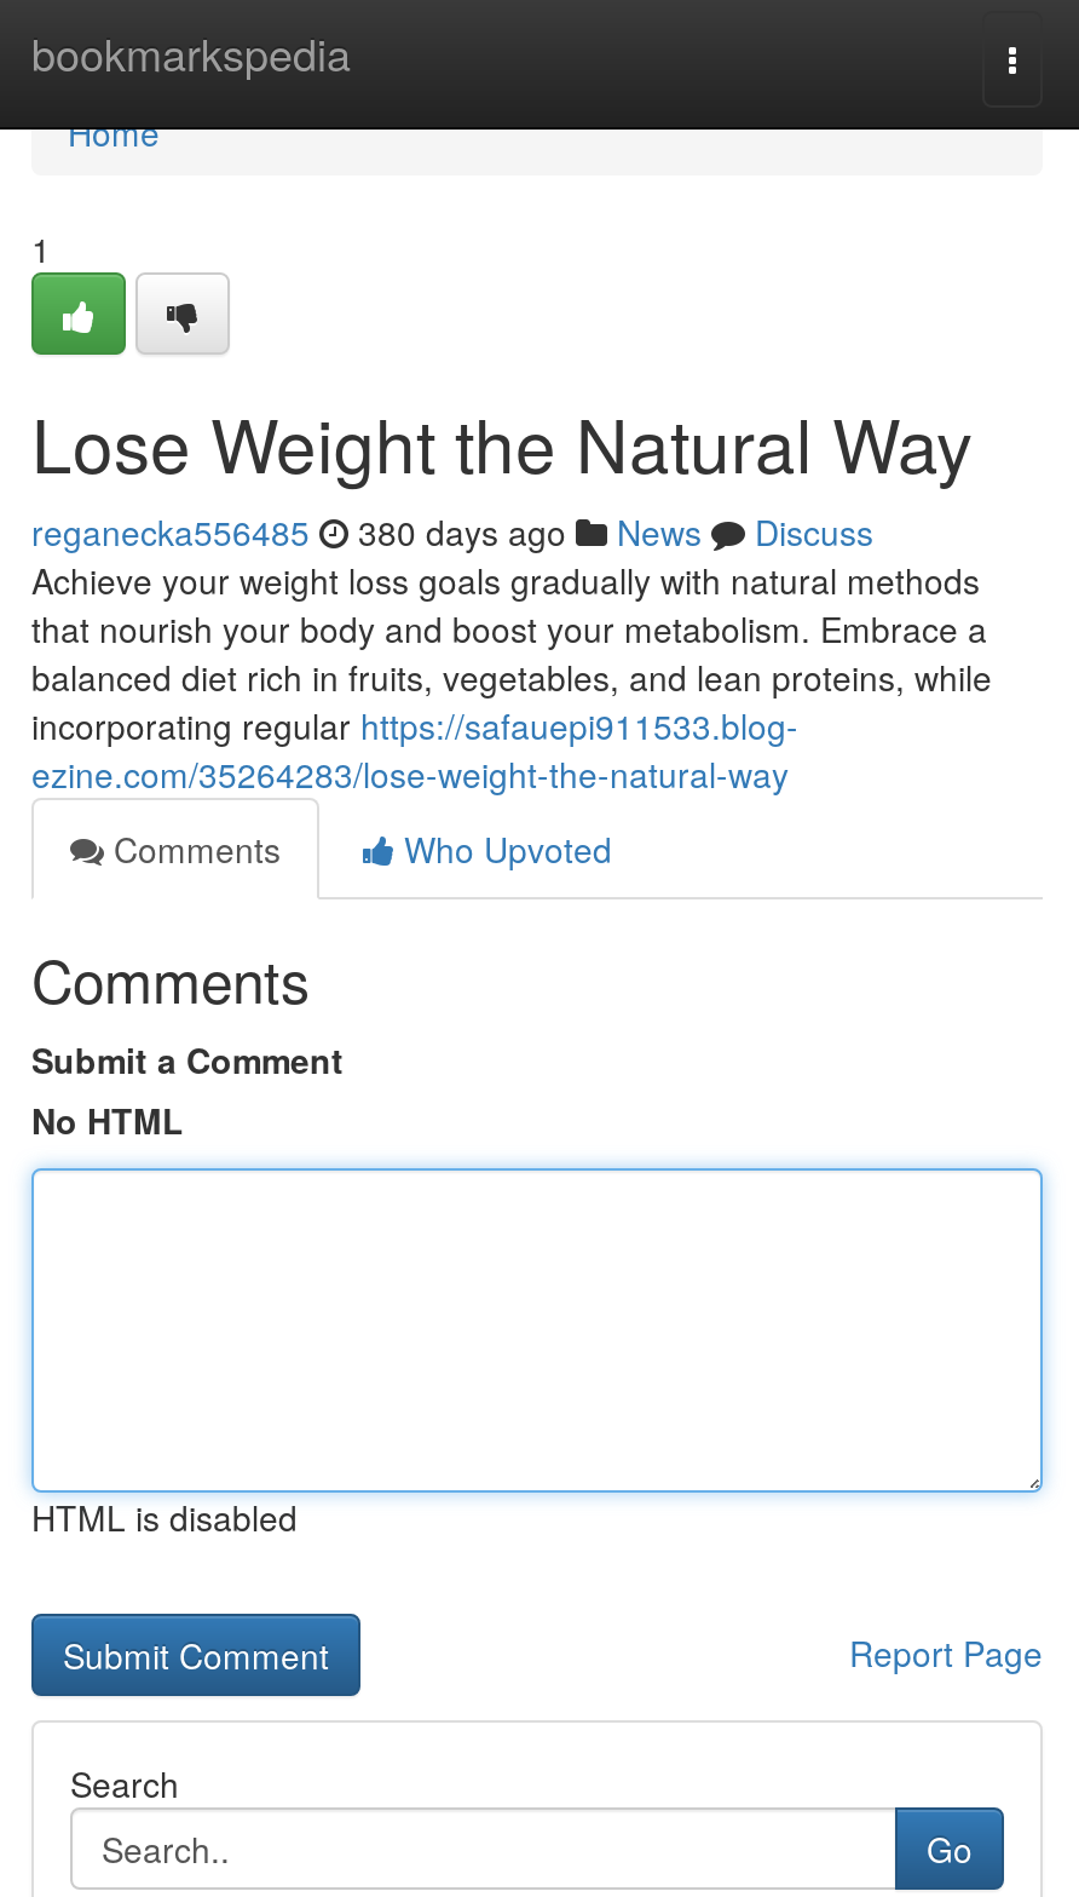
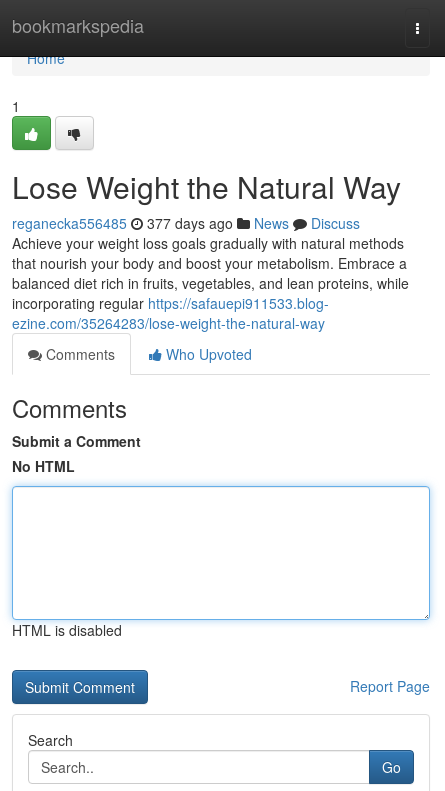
[31,507,873,556] reganecka556485 380 days ago News Discuss -> [12,213,360,233] reganecka556485 377 days ago News Discuss

